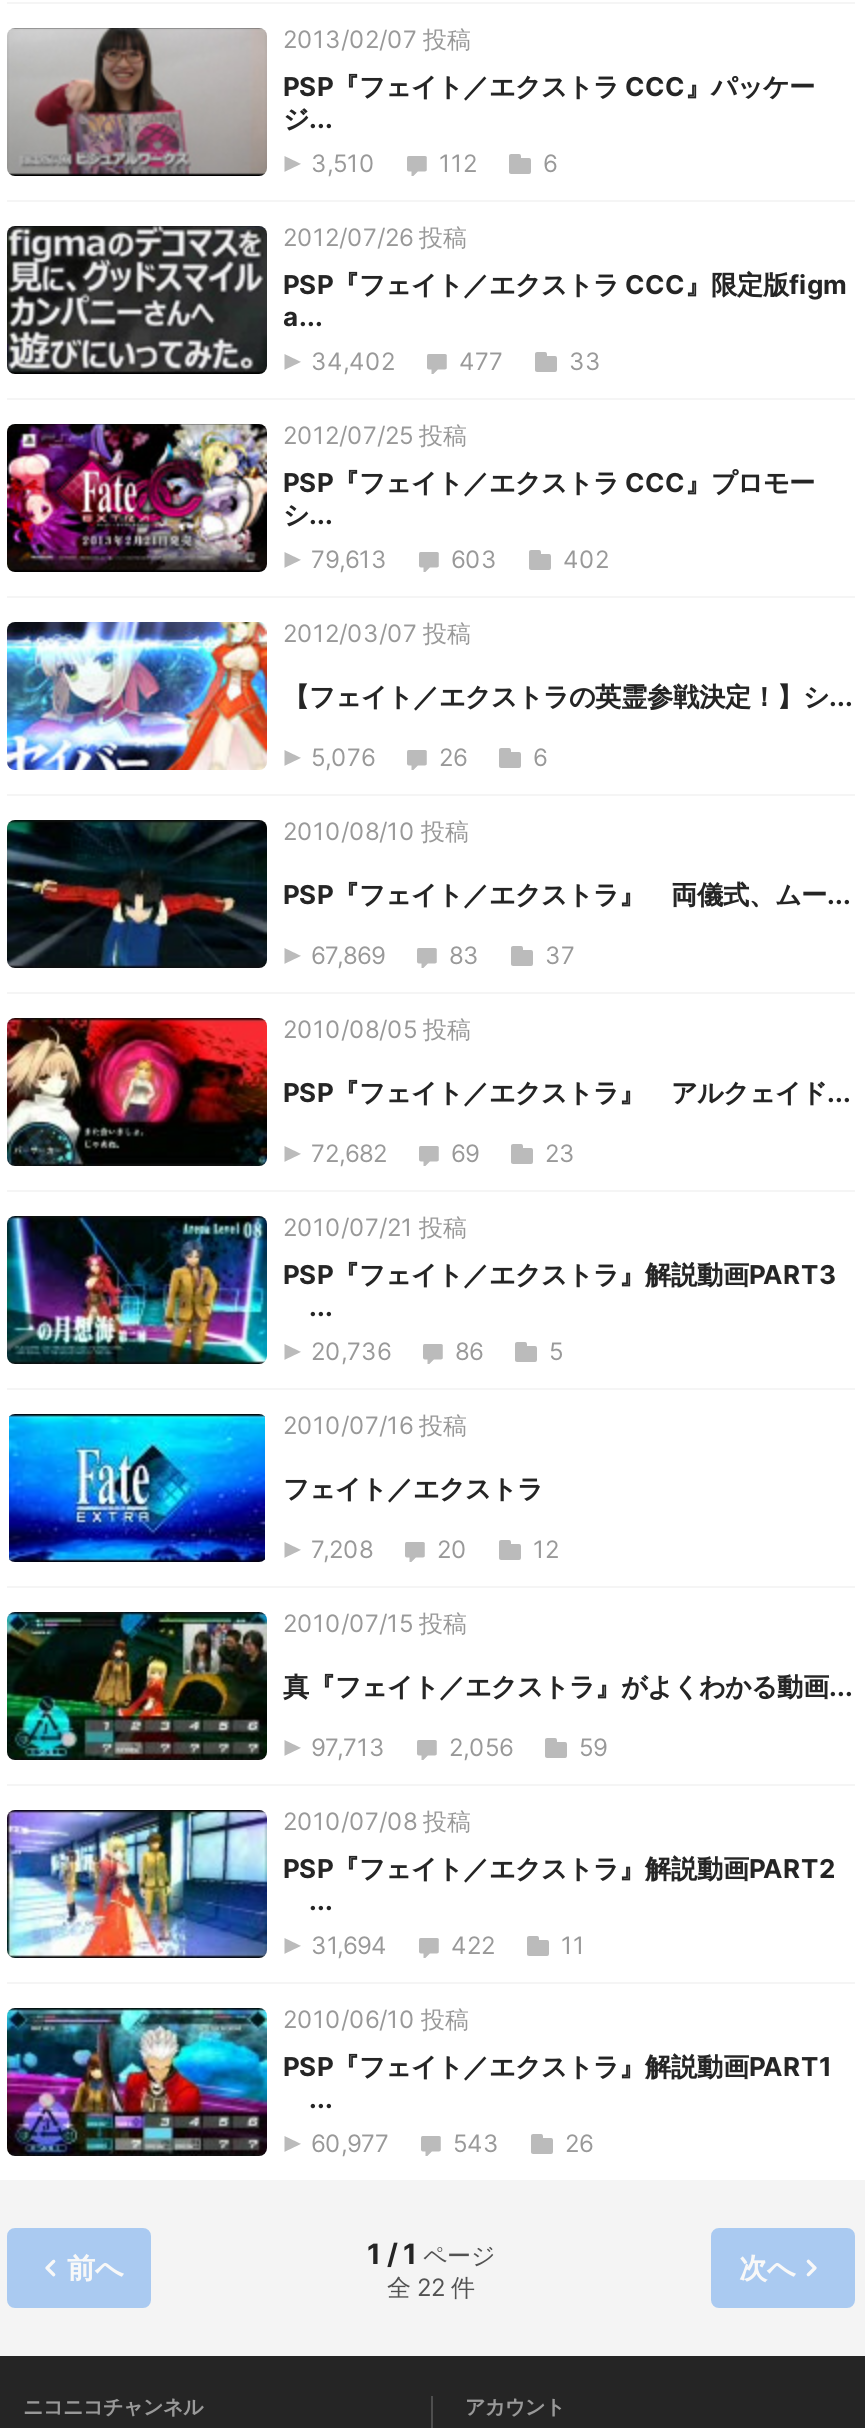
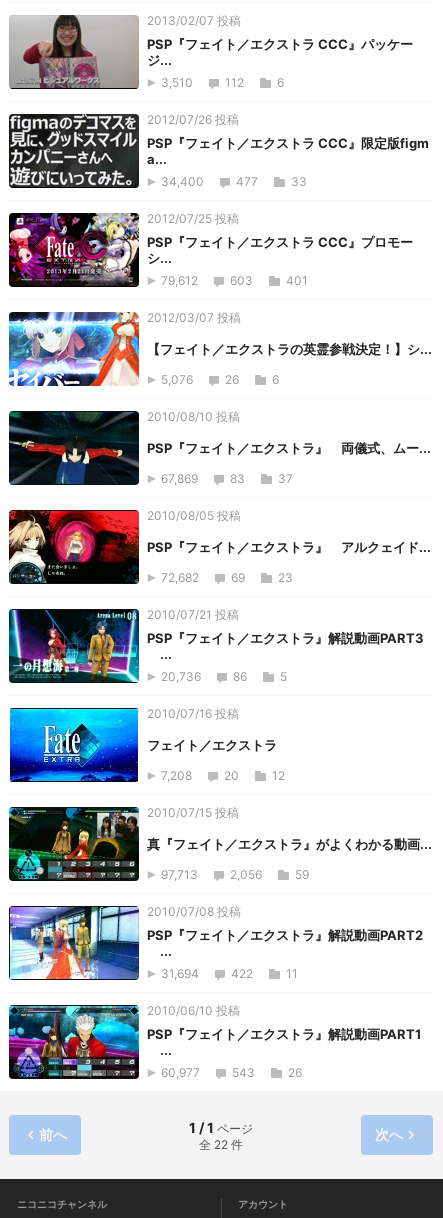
[311,346,395,376] 34,402 -> [161,174,204,189] 34,400
[311,544,387,574] 79,613 -> [161,273,198,288] 79,612
[563,544,609,574] 402 -> [286,273,308,288] 401

